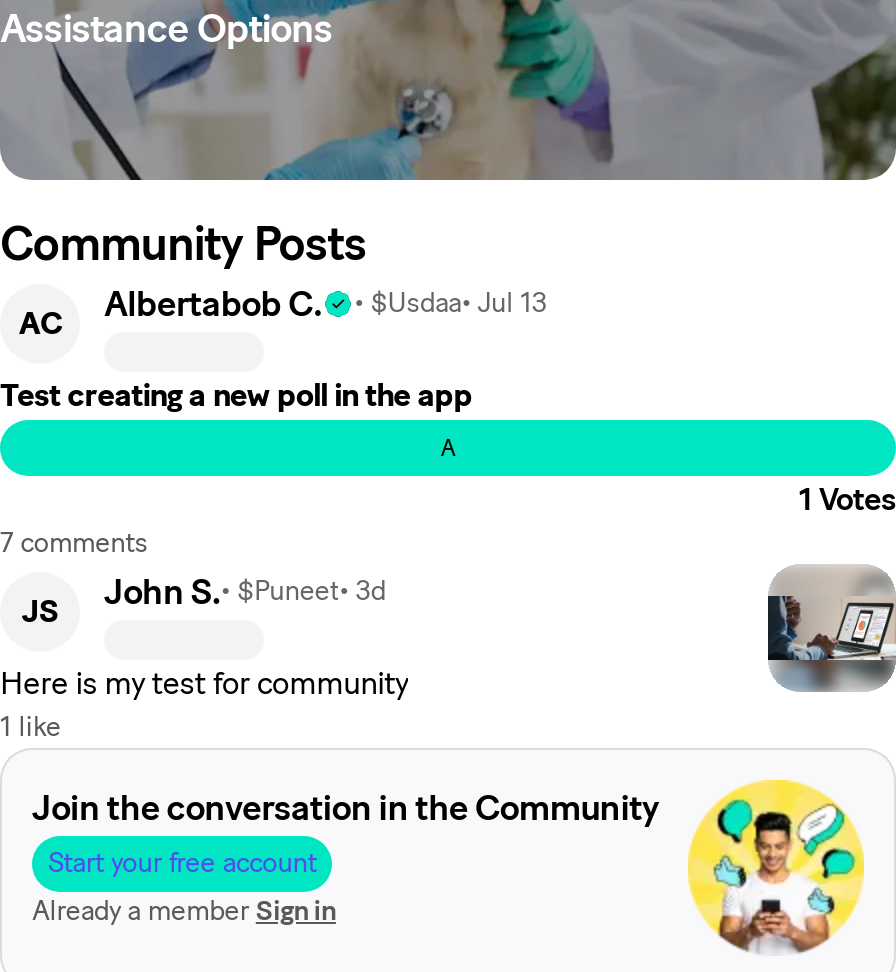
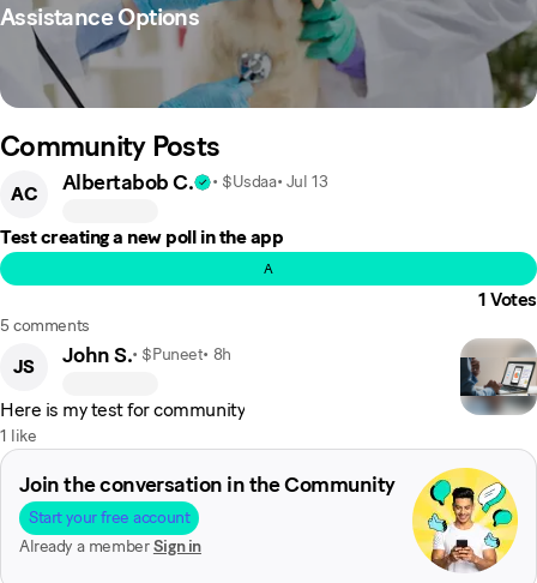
[0,527,148,561] 7 comments -> [0,316,90,336] 5 comments
[104,571,386,615] John S. • $Puneet • 3d -> [62,342,231,369] John S. • $Puneet • 8h

